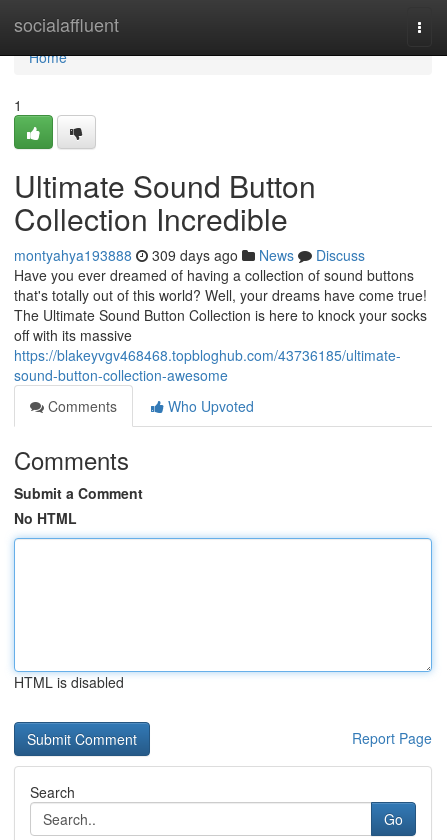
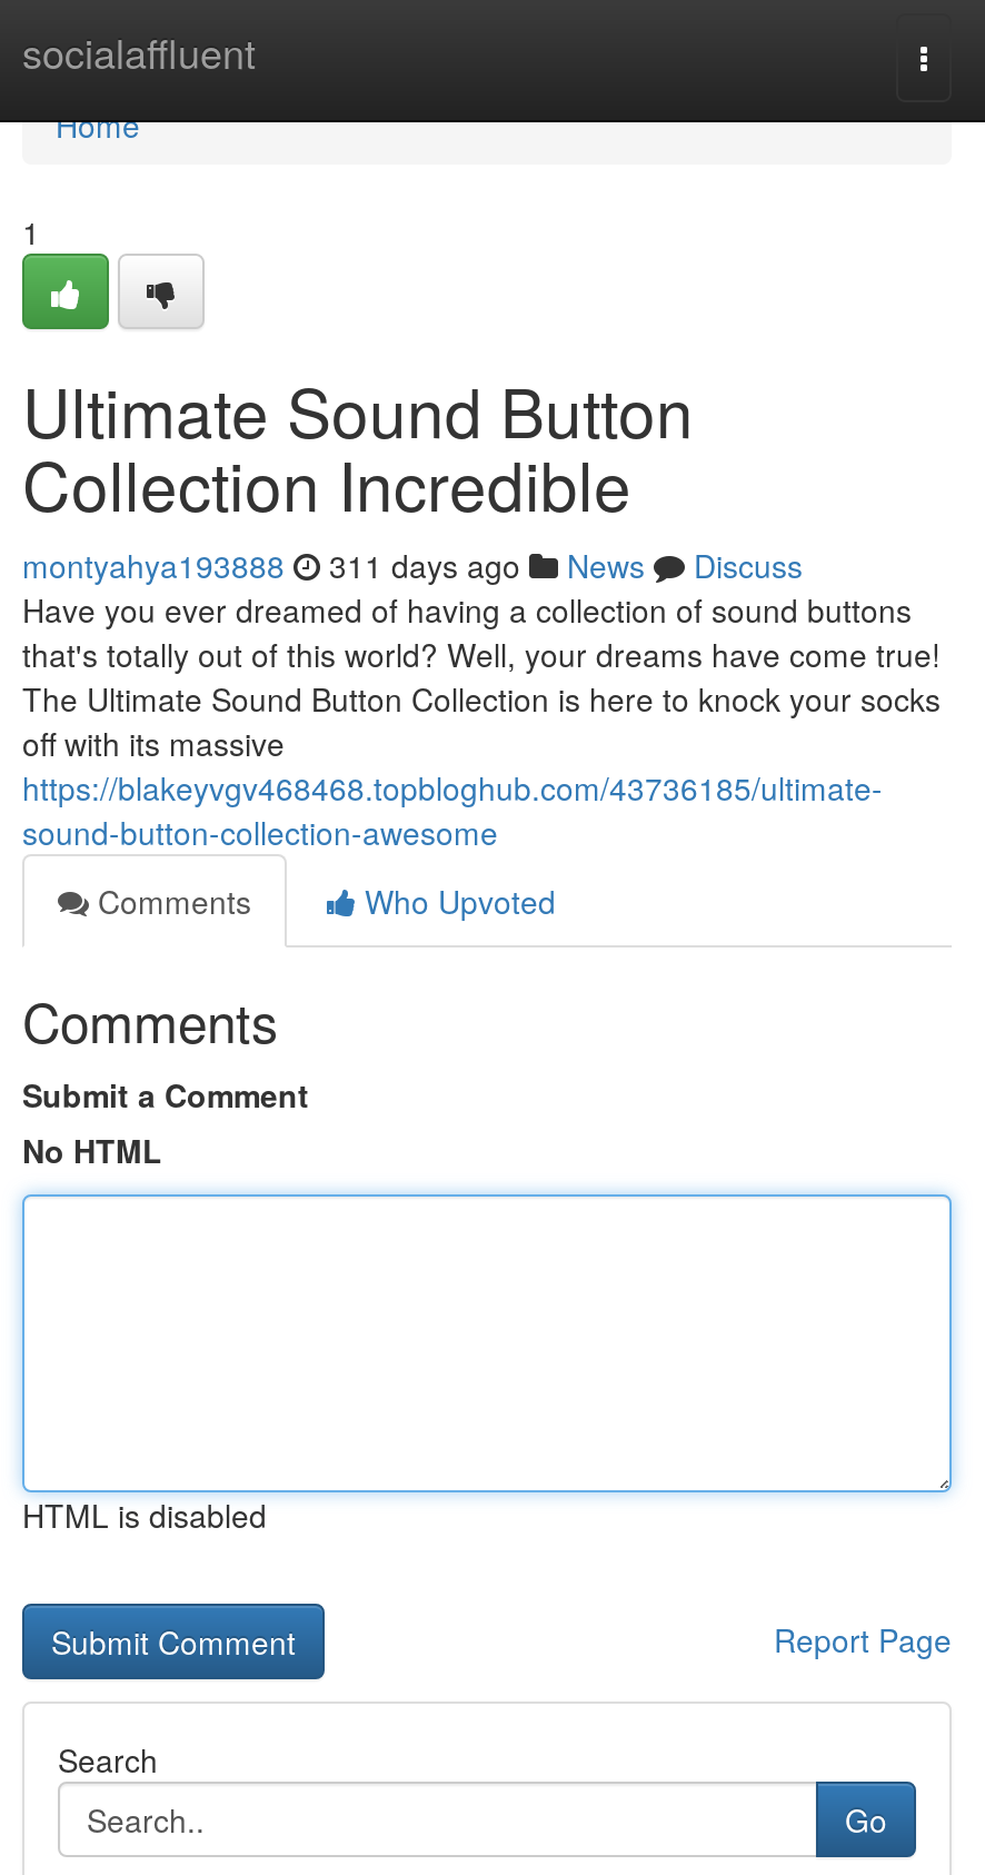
[14,245,365,265] montyahya193888 309 days ago News Discuss -> [22,543,803,587] montyahya193888 311 days ago News Discuss

